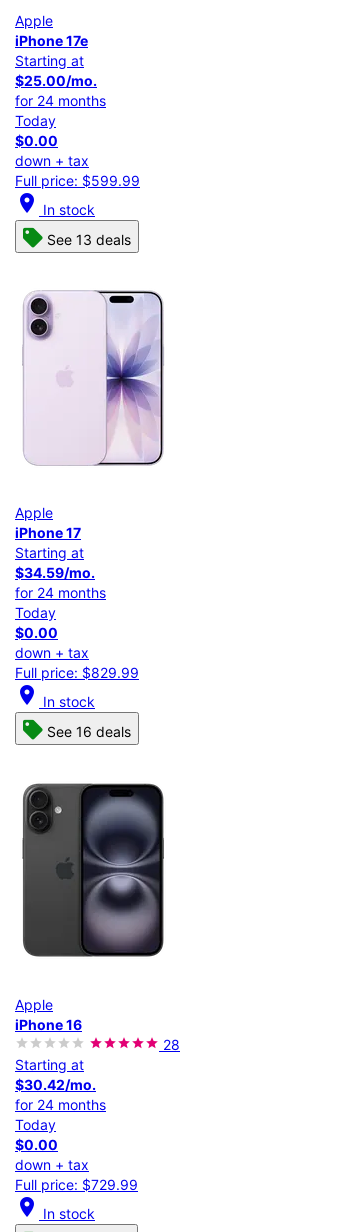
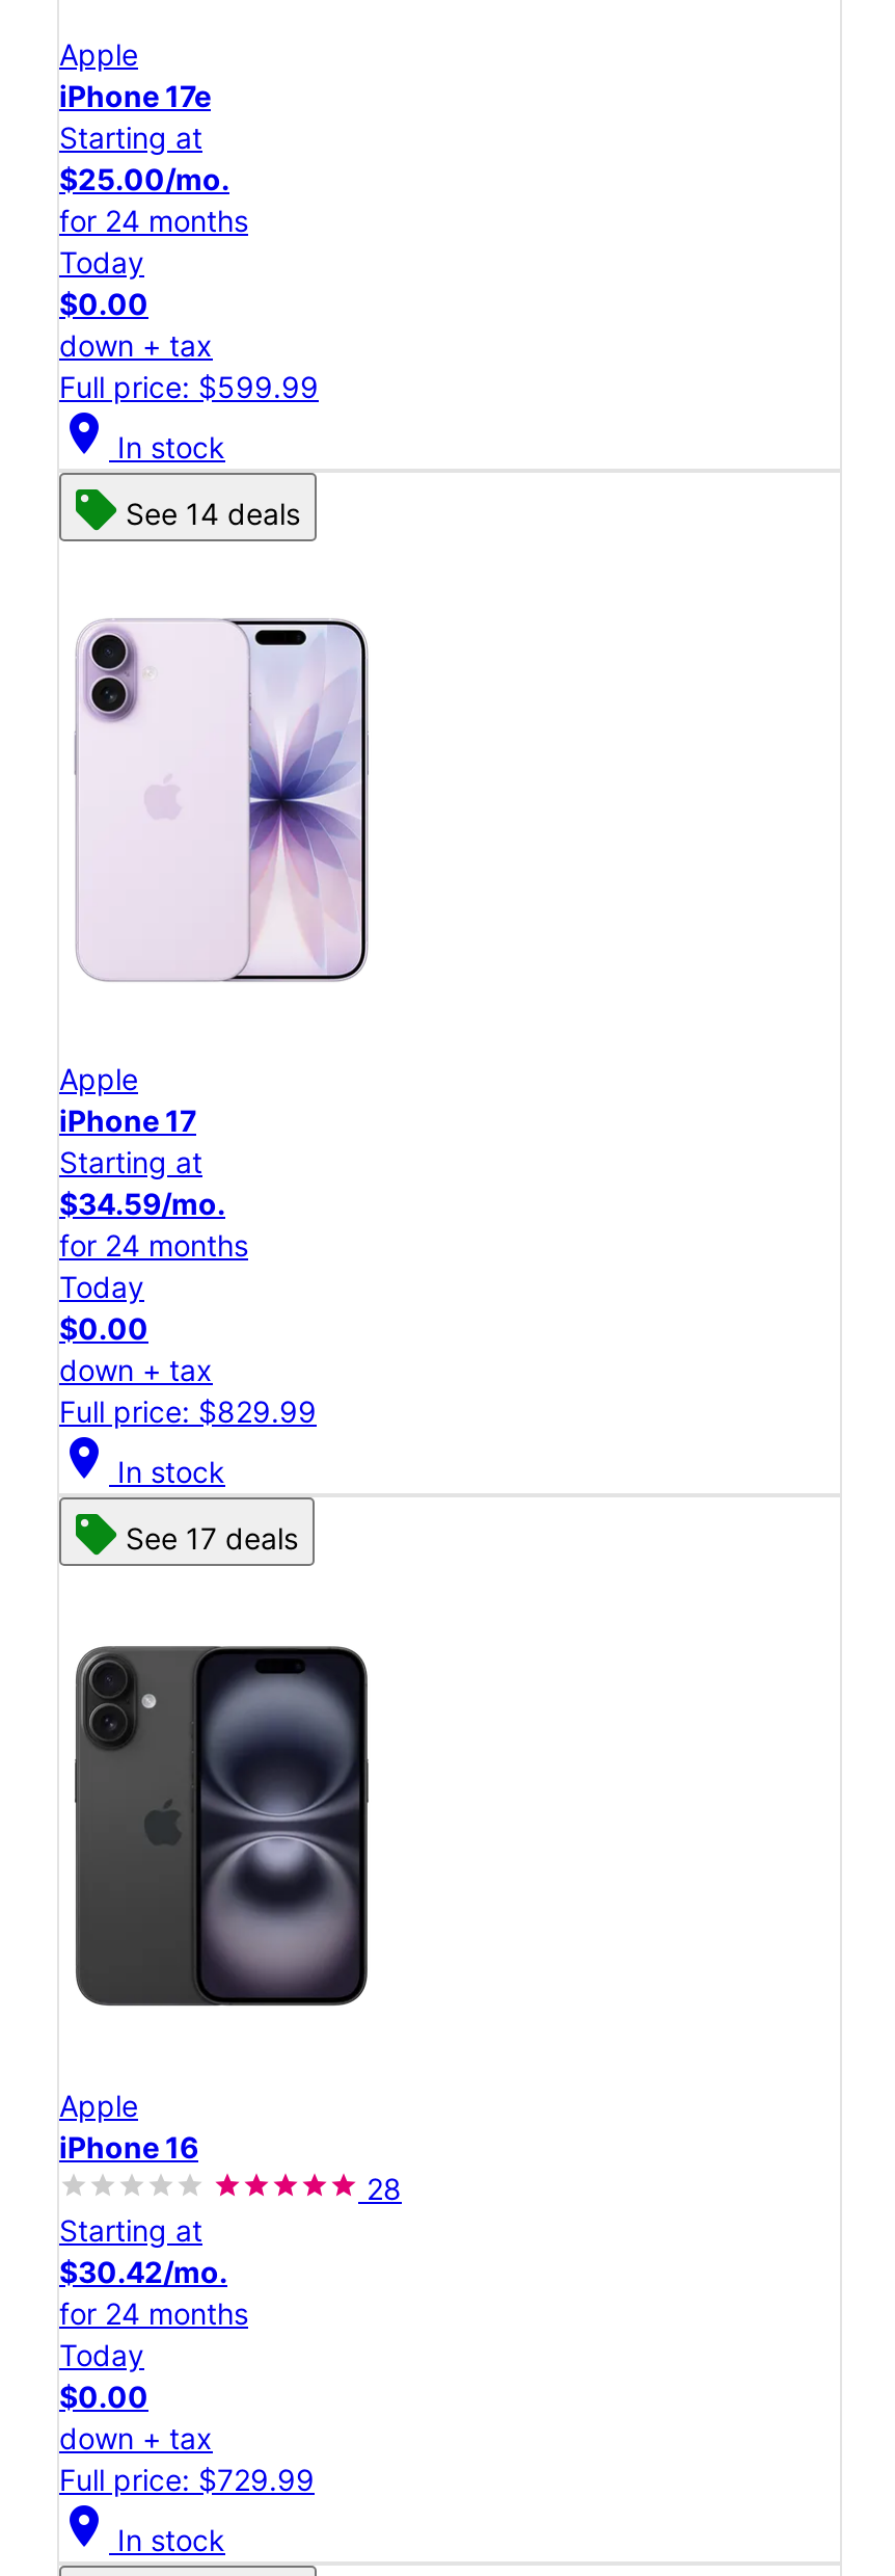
[47,231,131,248] See 13 deals -> [126,495,300,531] See 14 deals
[47,723,131,740] See 16 deals -> [126,1521,298,1556] See 17 deals

